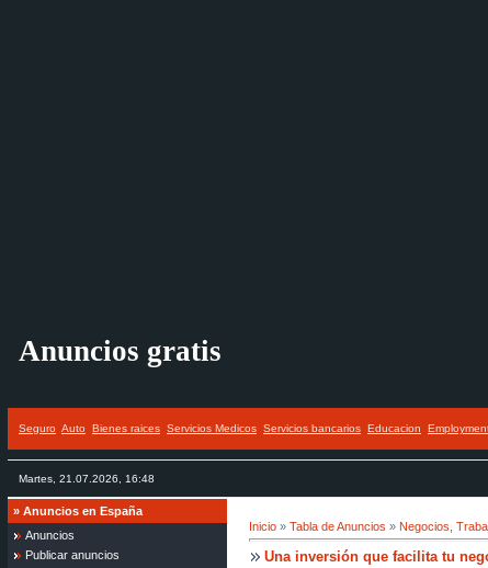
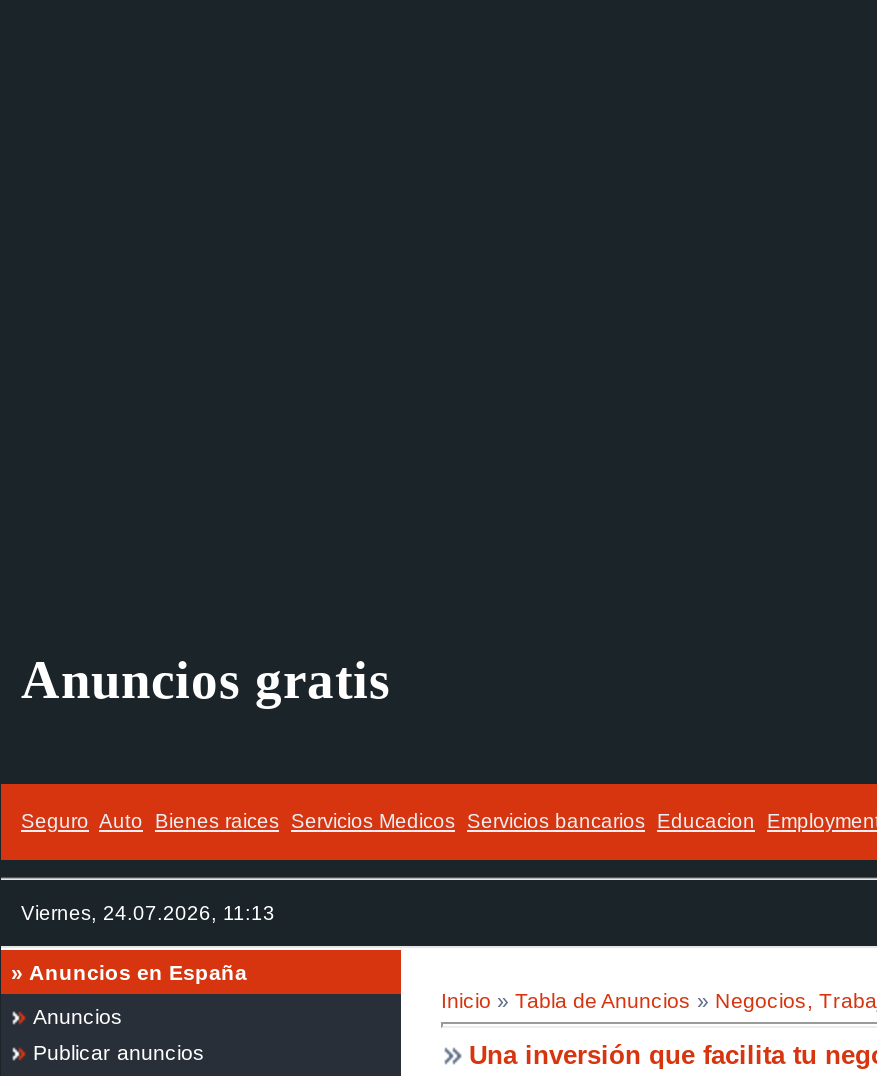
[19,473,155,485] Martes, 21.07.2026, 16:48 -> [21,902,275,924] Viernes, 24.07.2026, 11:13

